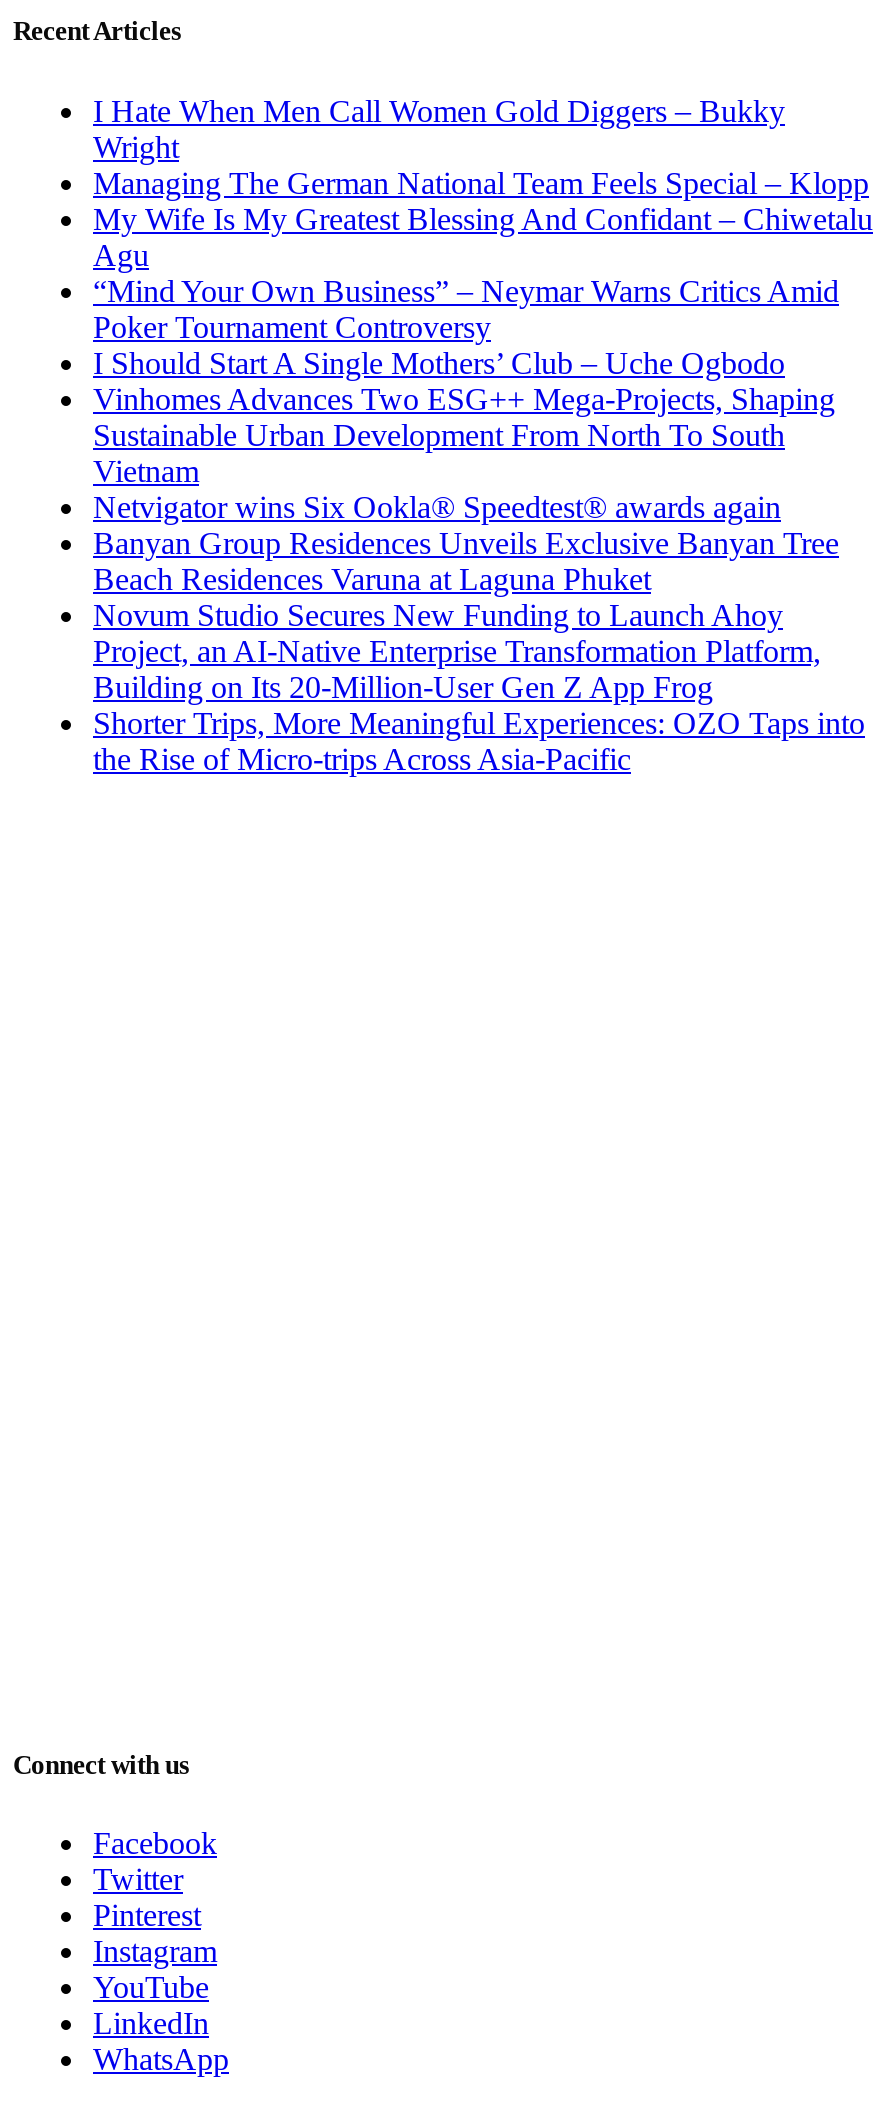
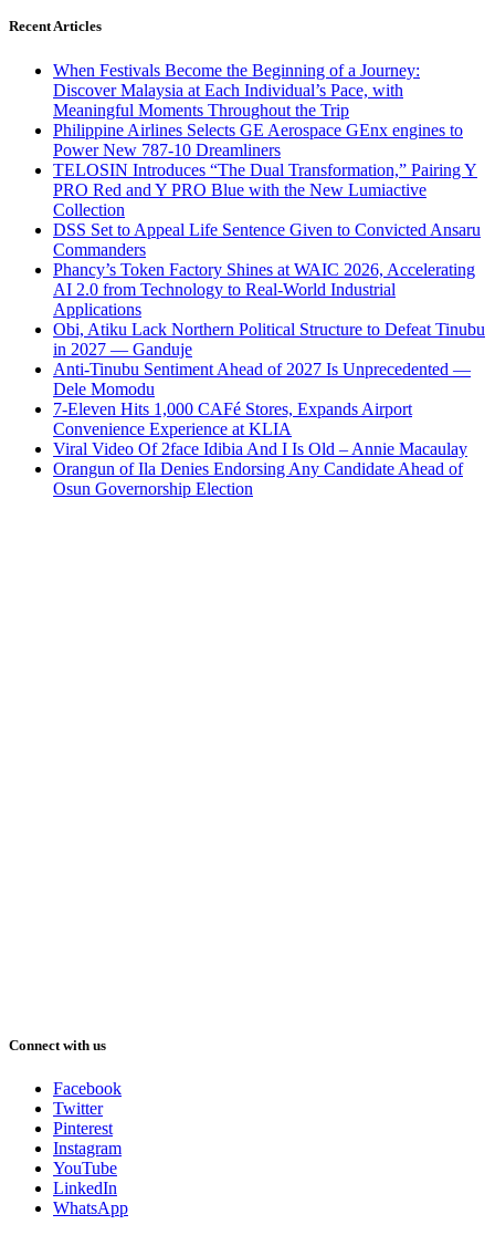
[93,93,873,775] I Hate When Men Call Women Gold Diggers – Bukky | Wright | Managing The German National Team Feels Special – Klopp | My Wife Is My Greatest Blessing And Confidant – Chiwetalu | Agu | “Mind Your Own Business” – Neymar Warns Critics Amid | Poker Tournament Controversy | I Should Start A Single Mothers’ Club – Uche Ogbodo | Vinhomes Advances Two ESG++ Mega-Projects, Shaping | Sustainable Urban Development From North To South | Vietnam | Netvigator wins Six Ookla® Speedtest® awards again | Banyan Group Residences Unveils Exclusive Banyan Tree | Beach Residences Varuna at Laguna Phuket | Novum Studio Secures New Funding to Launch Ahoy | Project, an AI-Native Enterprise Transformation Platform, | Building on Its 20-Million-User Gen Z App Frog | Shorter Trips, More Meaningful Experiences: OZO Taps into | the Rise of Micro-trips Across Asia-Pacific -> [53,61,485,498] When Festivals Become the Beginning of a Journey: | Discover Malaysia at Each Individual’s Pace, with | Meaningful Moments Throughout the Trip | Philippine Airlines Selects GE Aerospace GEnx engines to | Power New 787-10 Dreamliners | TELOSIN Introduces “The Dual Transformation,” Pairing Y | PRO Red and Y PRO Blue with the New Lumiactive | Collection | DSS Set to Appeal Life Sentence Given to Convicted Ansaru | Commanders | Phancy’s Token Factory Shines at WAIC 2026, Accelerating | AI 2.0 from Technology to Real-World Industrial | Applications | Obi, Atiku Lack Northern Political Structure to Defeat Tinubu | in 2027 — Ganduje | Anti-Tinubu Sentiment Ahead of 2027 Is Unprecedented — | Dele Momodu | 7-Eleven Hits 1,000 CAFé Stores, Expands Airport | Convenience Experience at KLIA | Viral Video Of 2face Idibia And I Is Old – Annie Macaulay | Orangun of Ila Denies Endorsing Any Candidate Ahead of | Osun Governorship Election

